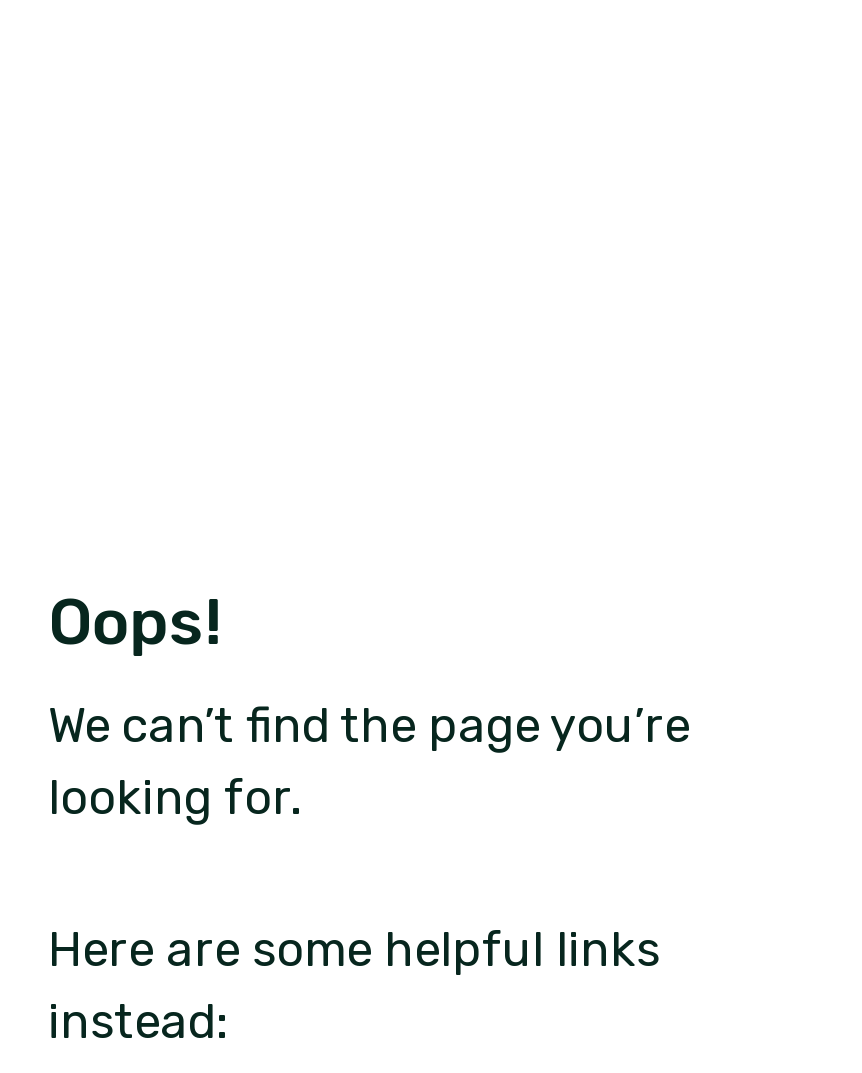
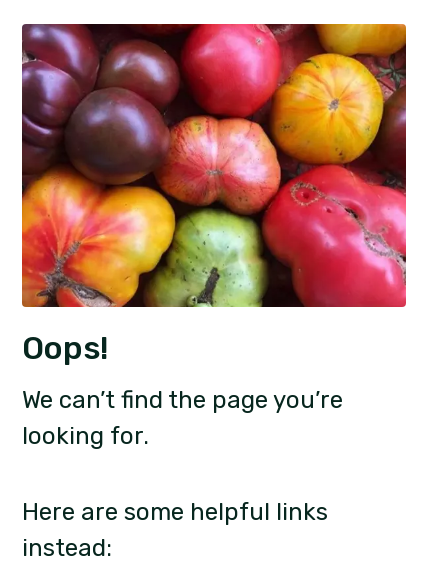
none -> [21,23,407,308] [image]

